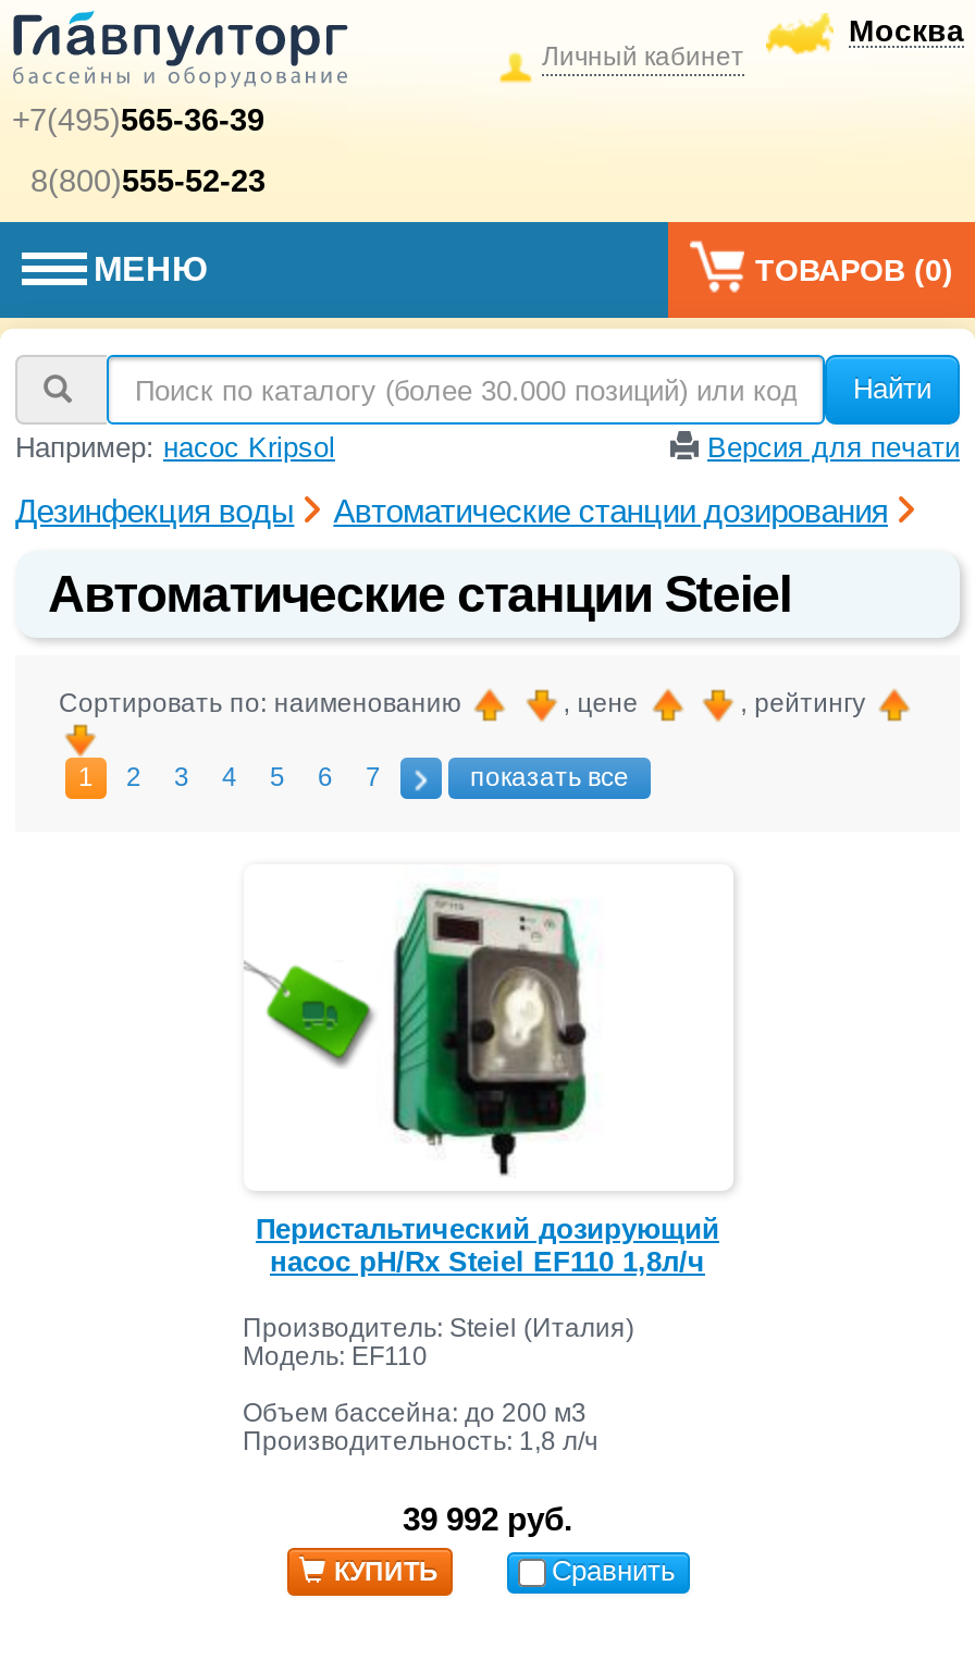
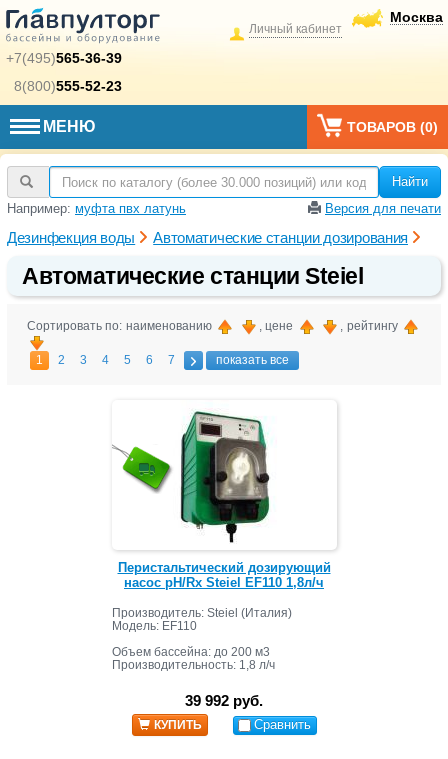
[15,431,335,464] Например: насос Kripsol -> [7,201,186,216] Например: муфта пвх латунь

